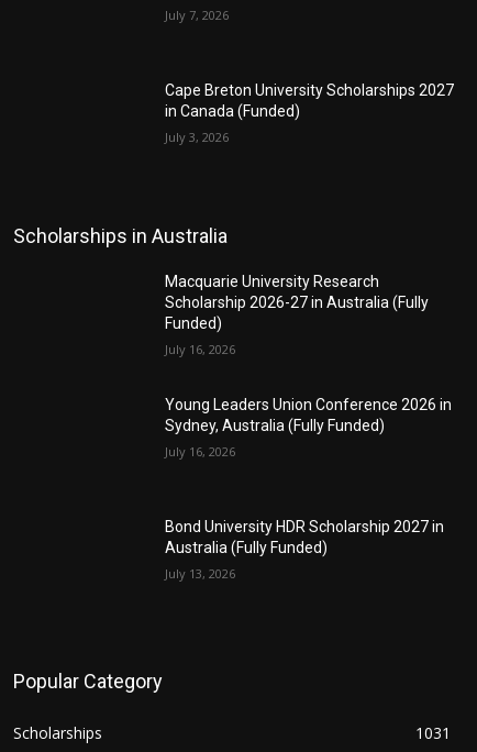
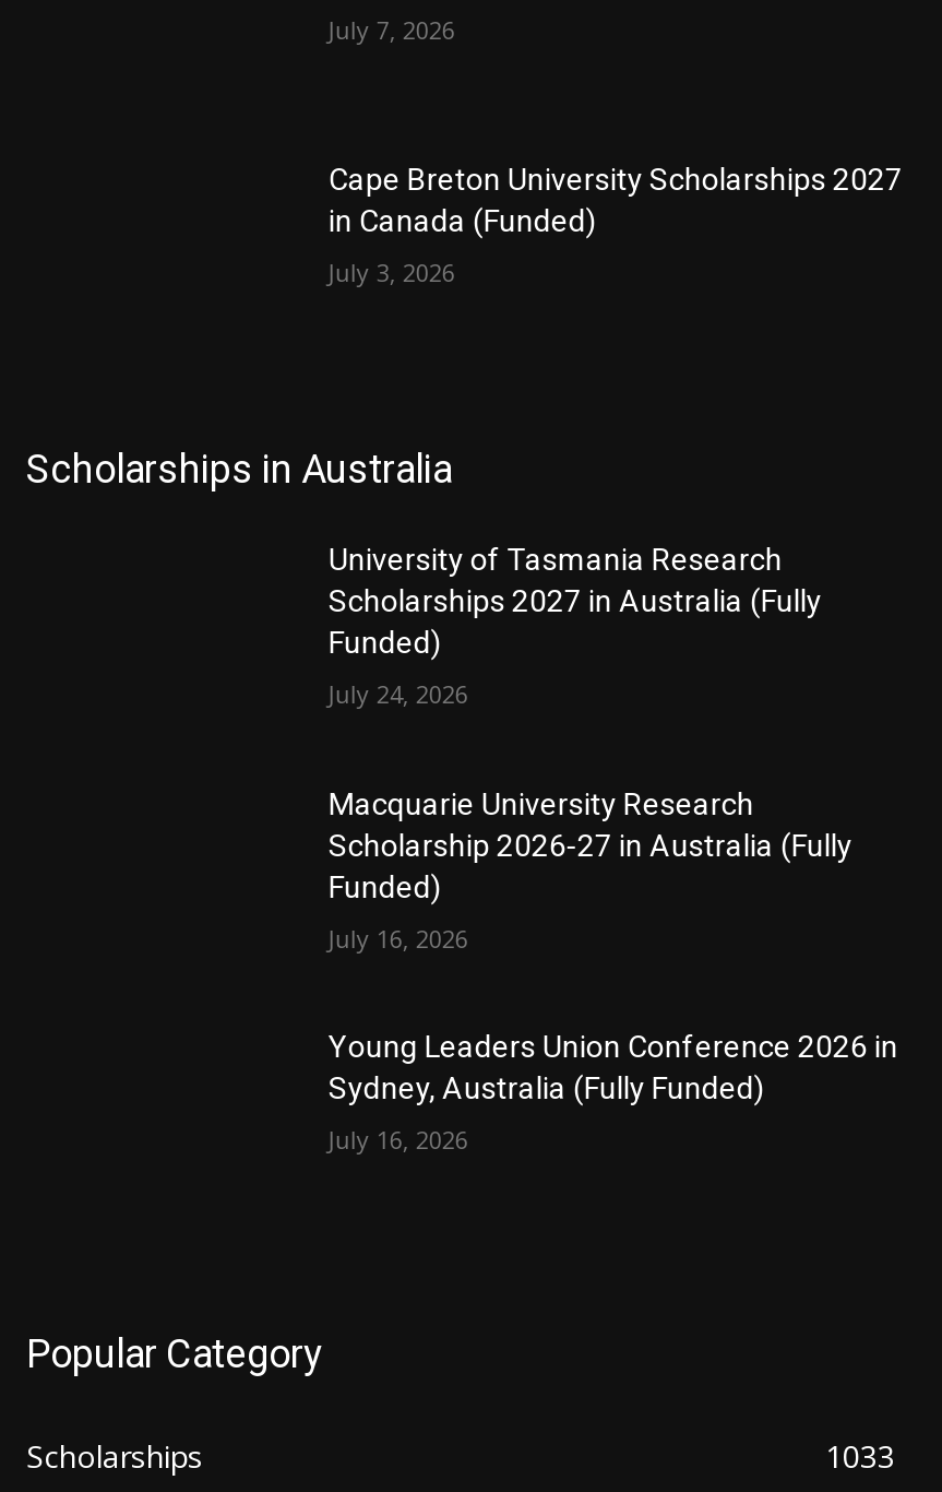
none -> [328,542,822,710] University of Tasmania Research | Scholarships 2027 in Australia (Fully | Funded) | July 24, 2026
moved [165,273,452,459] -> [328,786,898,1156]: Macquarie University Research | Scholarship 2026-27 in Australia (Fully | Funded) | July 16, 2026 | Young Leaders Union Conference 2026 in | Sydney, Australia (Fully Funded) | July 16, 2026
[165,518,444,582] Bond University HDR Scholarship 2027 in | Australia (Fully Funded) | July 13, 2026 -> none
[415,722,451,743] 1031 -> [825,1435,895,1477] 1033

